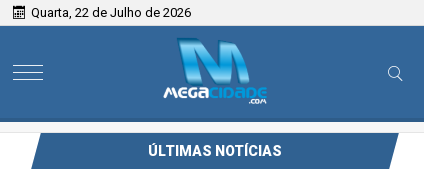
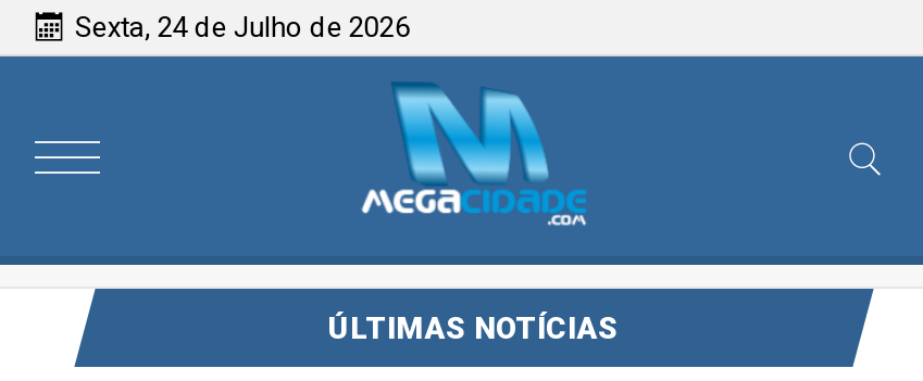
[31,5,191,20] Quarta, 22 de Julho de 2026 -> [75,11,410,43] Sexta, 24 de Julho de 2026

